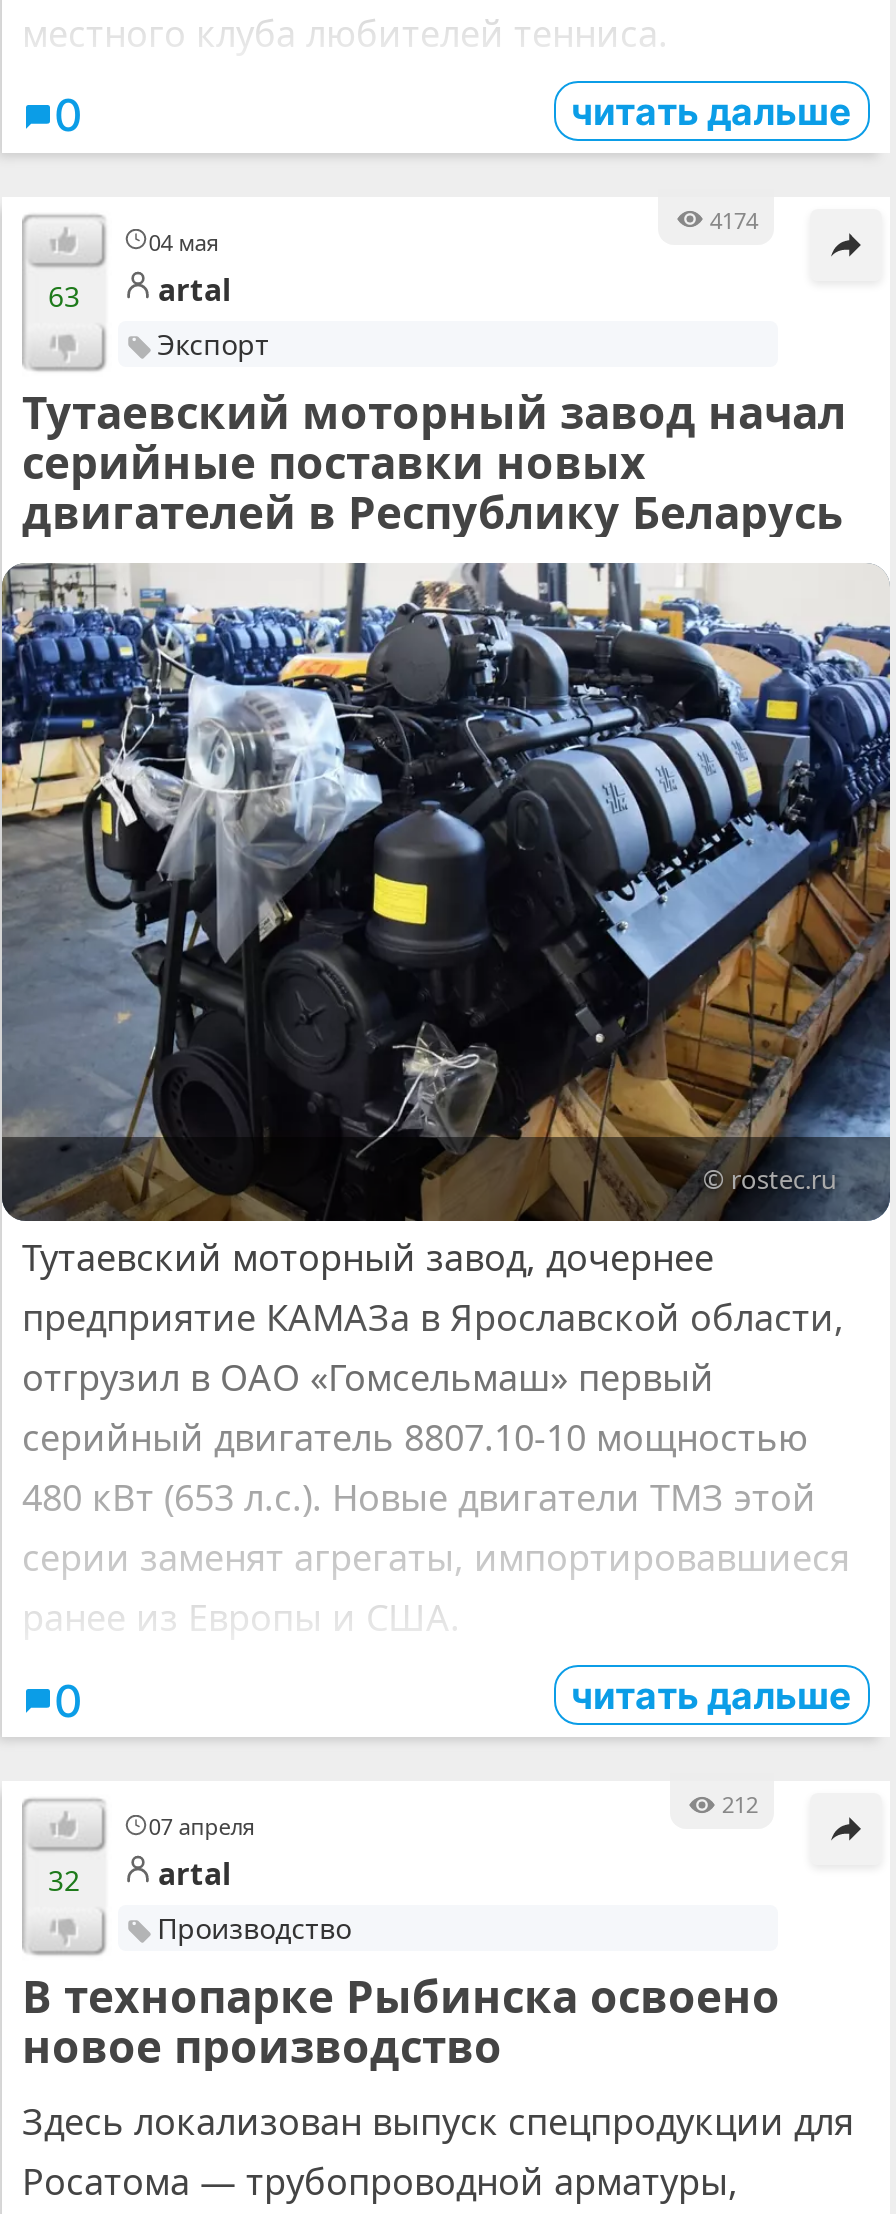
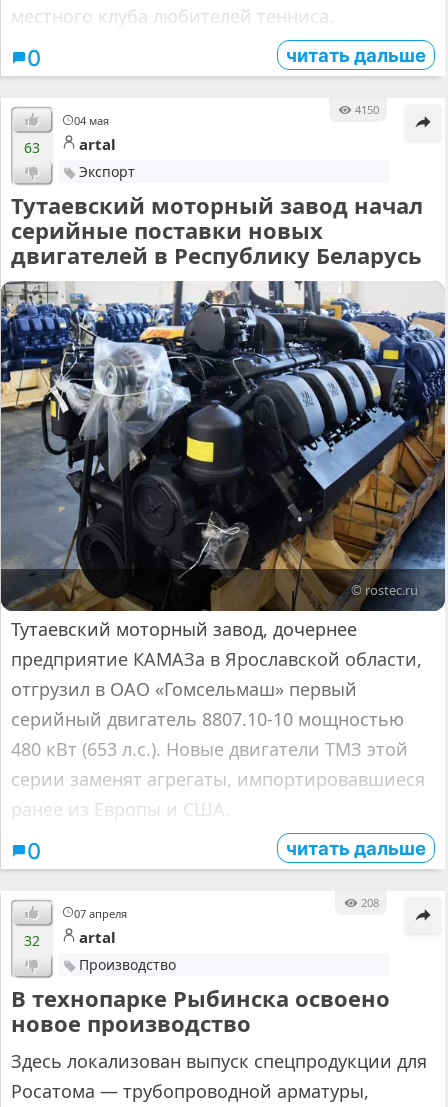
[710,205,758,235] 4174 -> [355,102,379,117] 4150
[722,1789,758,1819] 212 -> [361,895,379,910] 208

